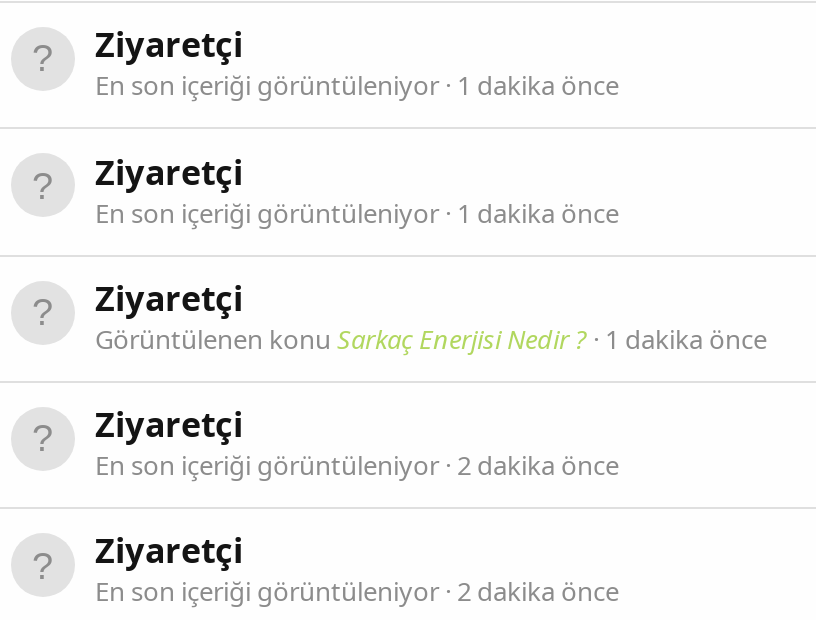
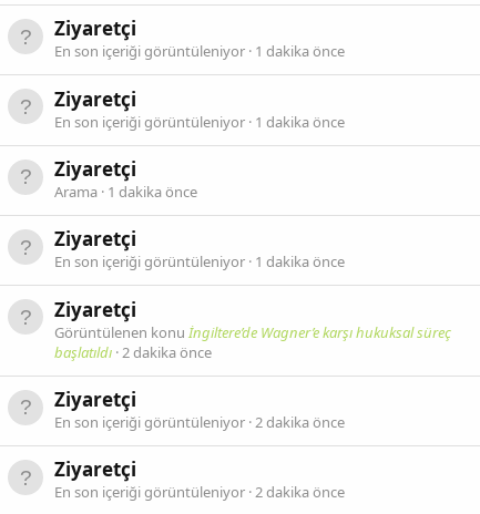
[95,321,767,357] Görüntülenen konu Sarkaç Enerjisi Nedir ? 1 dakika önce -> [54,182,451,362] Arama 1 dakika önce | Ziyaretçi | En son içeriği görüntüleniyor 1 dakika önce | Ziyaretçi | Görüntülenen konu İngiltere’de Wagner’e karşı hukuksal süreç | başlatıldı 2 dakika önce

